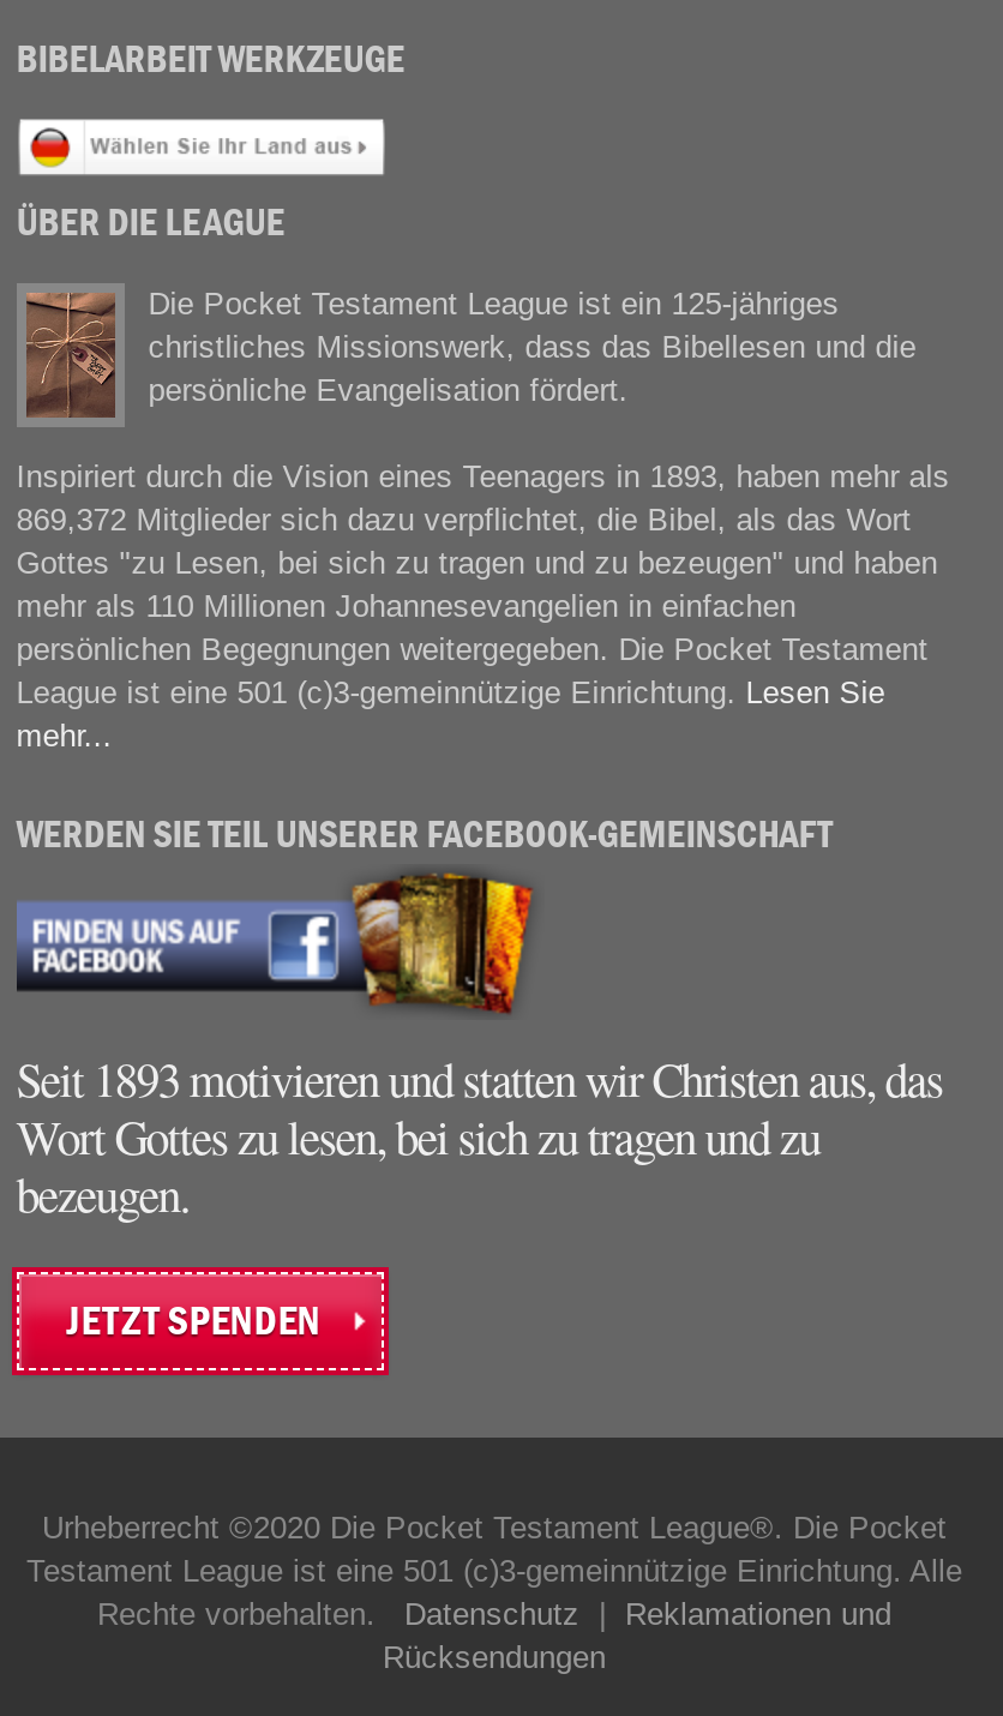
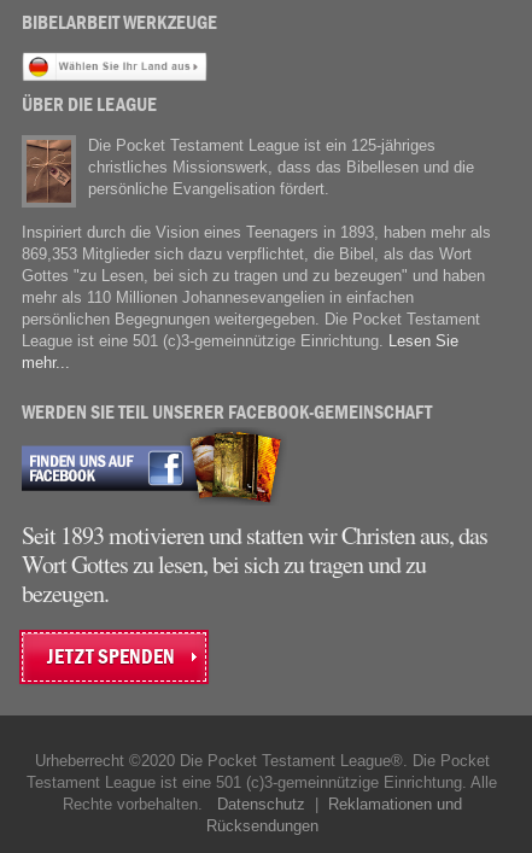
[16,502,911,538] 869,372 Mitglieder sich dazu verpflichtet, die Bibel, als das Wort -> [21,245,471,263] 869,353 Mitglieder sich dazu verpflichtet, die Bibel, als das Wort

